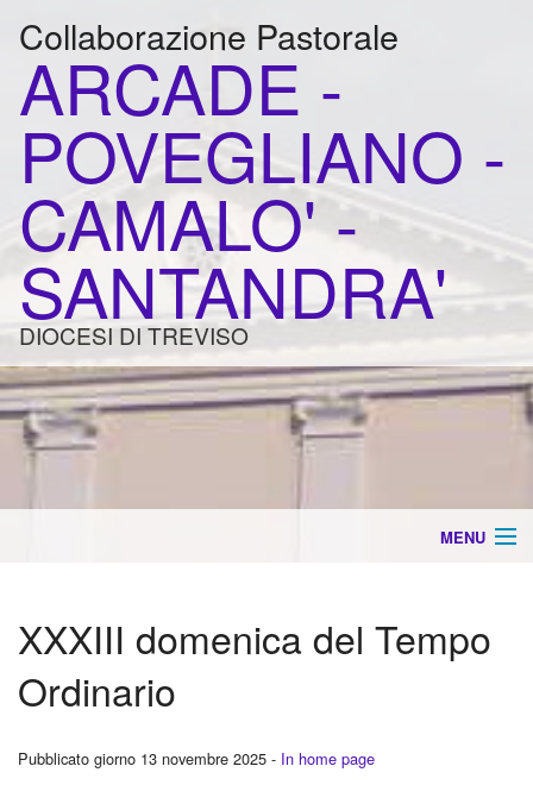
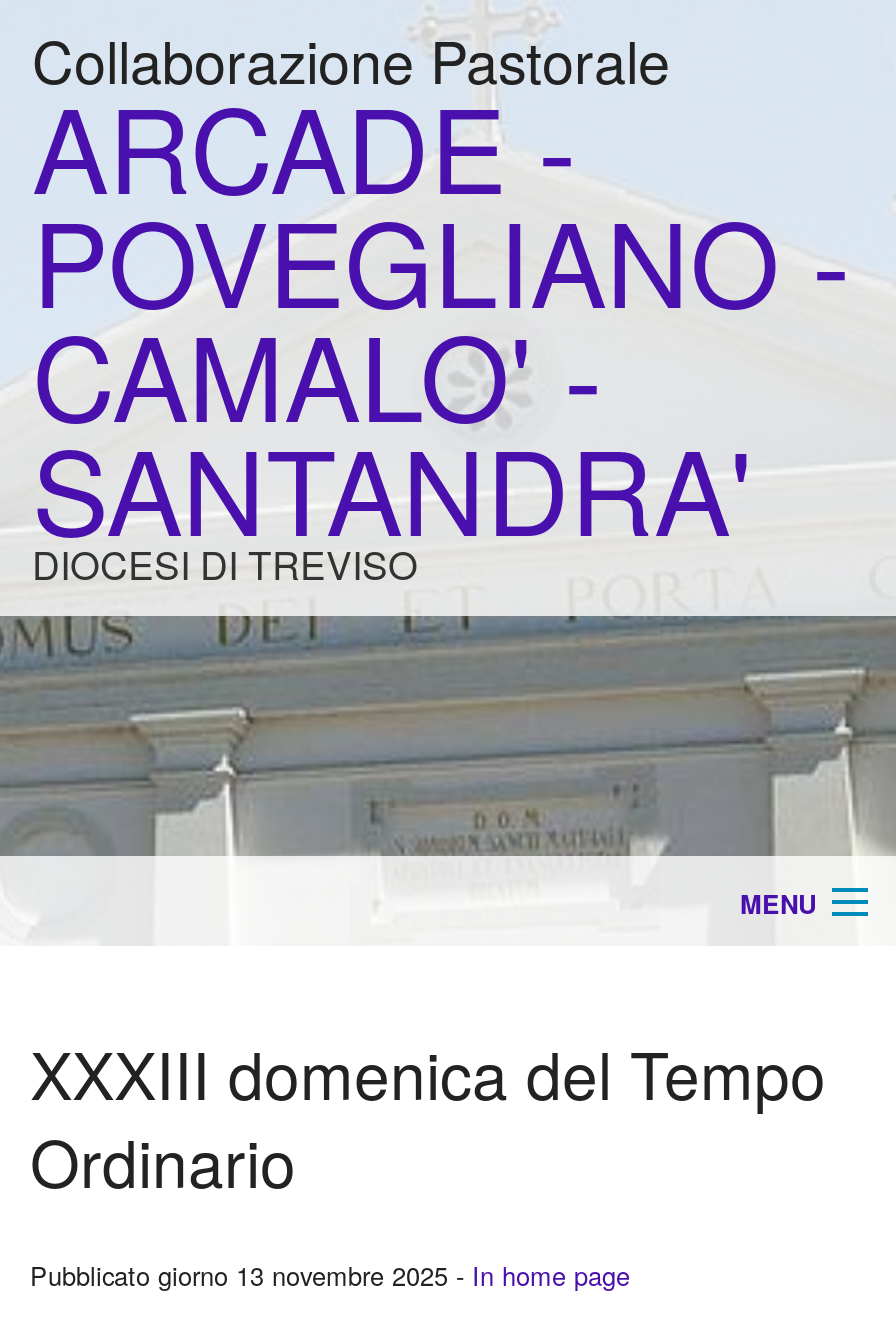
[4,366,529,509] [image] -> [6,614,890,858] [image]

